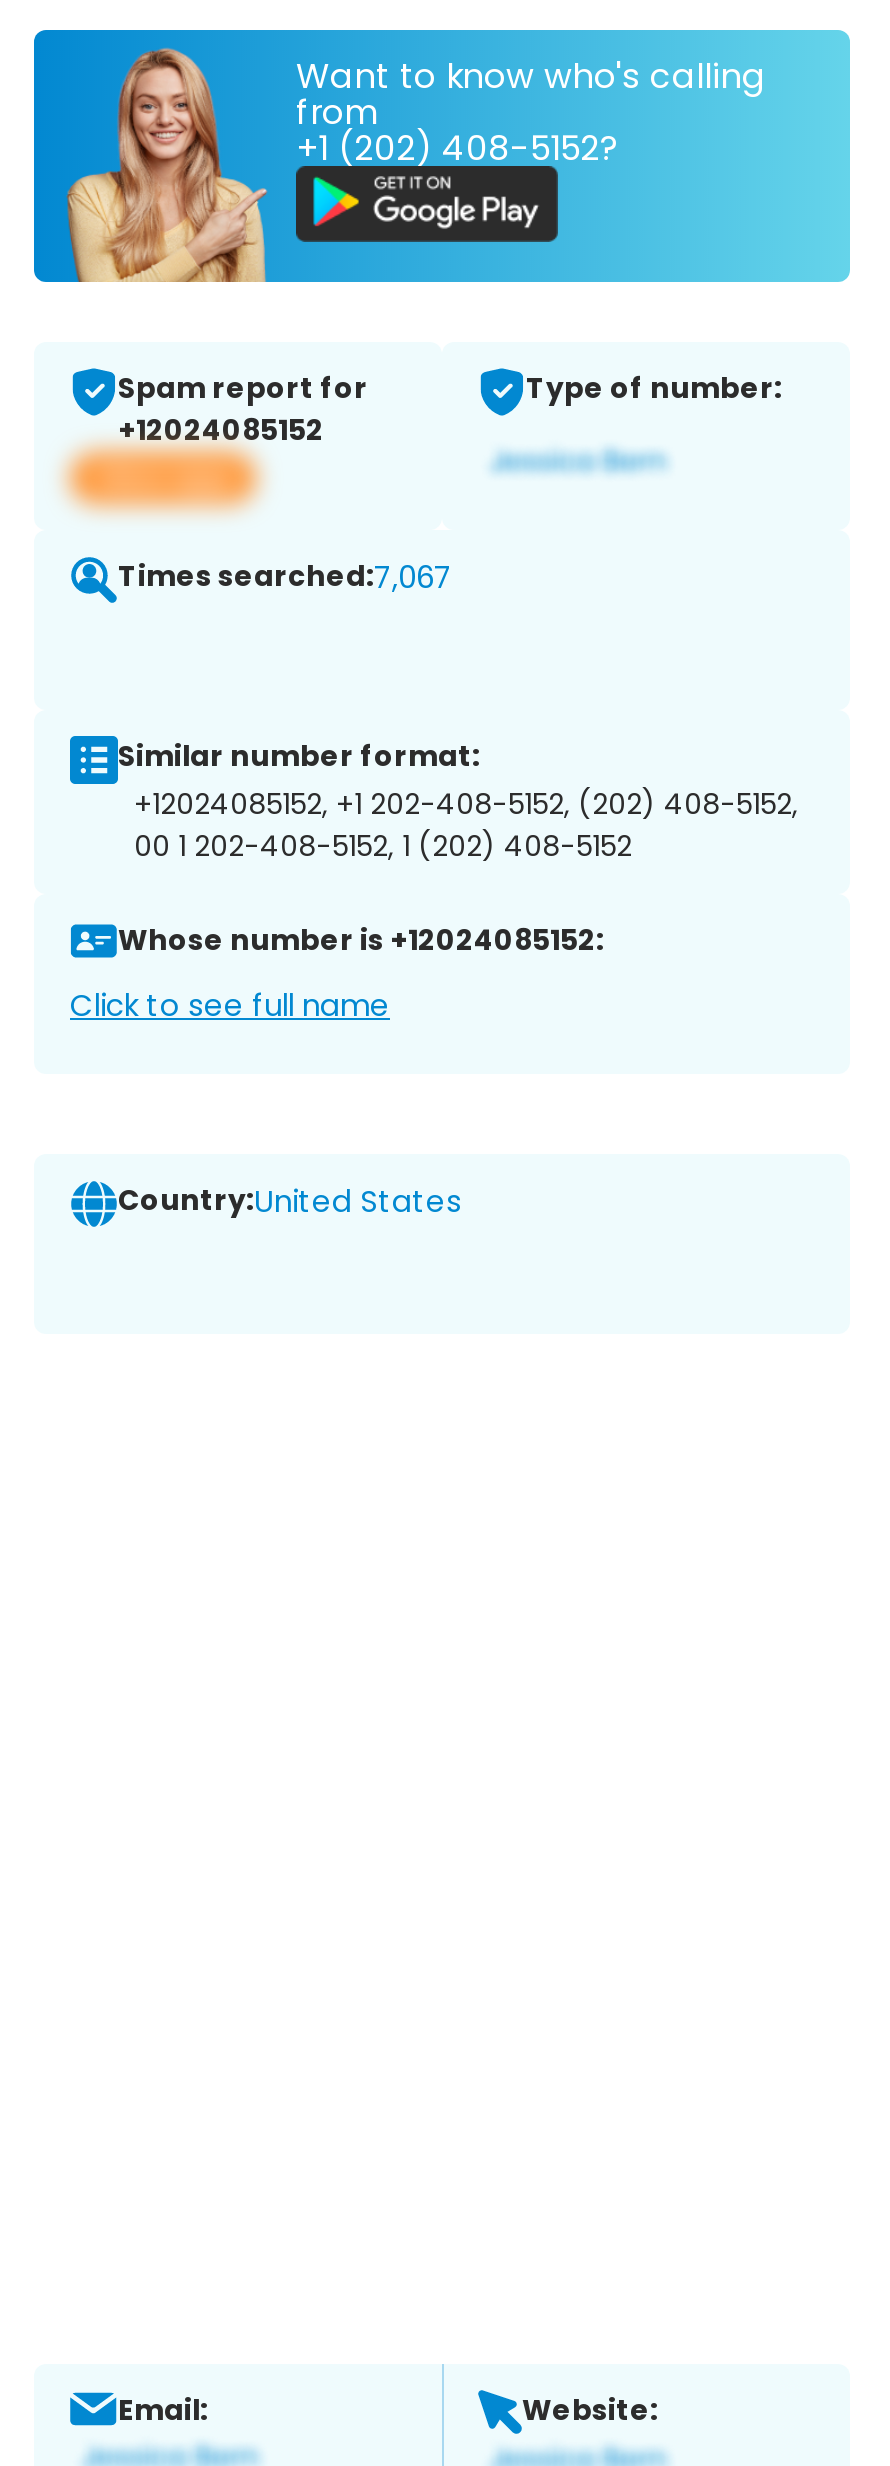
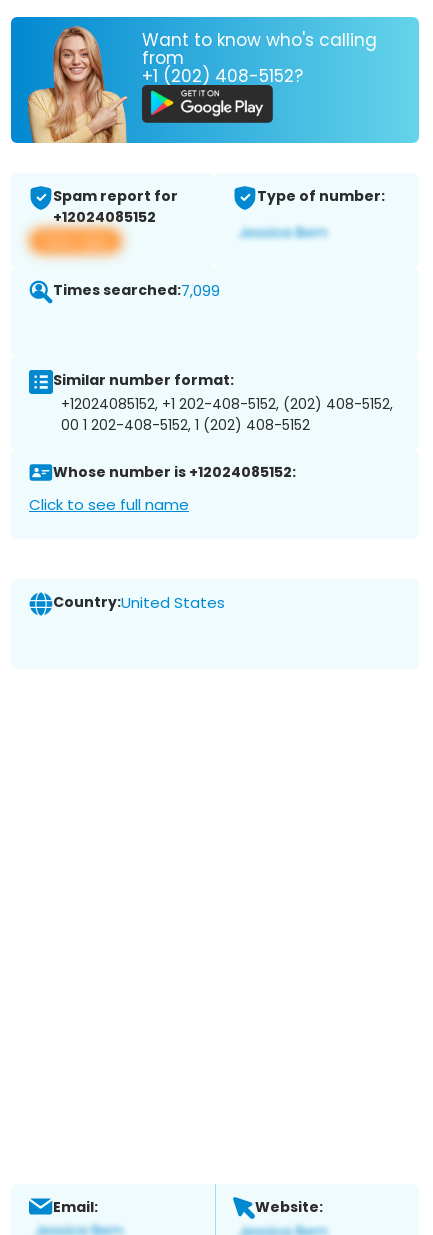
[118,556,452,598] Times searched:7,067 -> [53,280,220,301] Times searched:7,099

